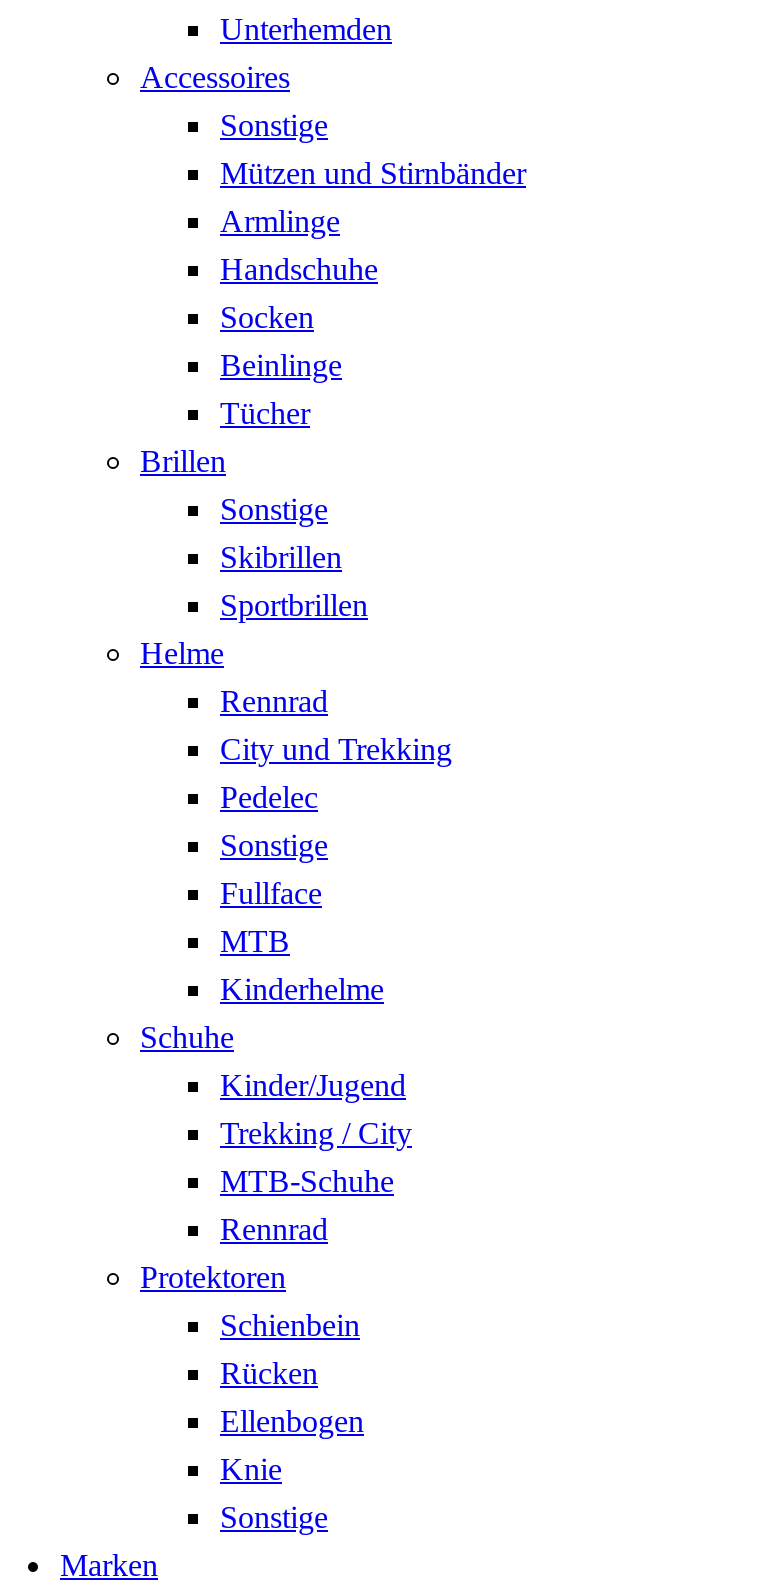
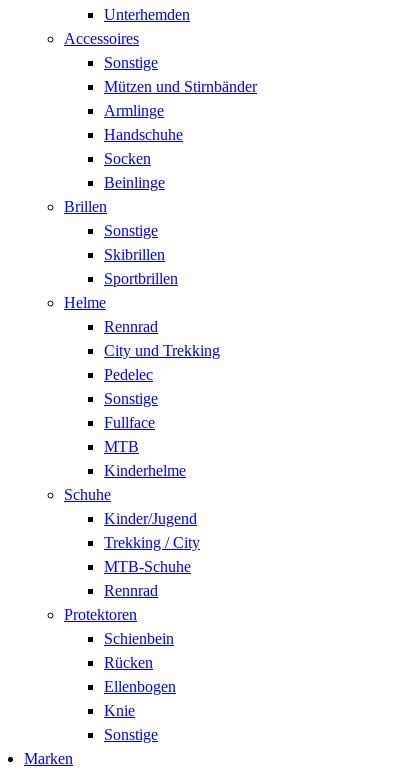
[220,395,310,429] Tücher -> none

